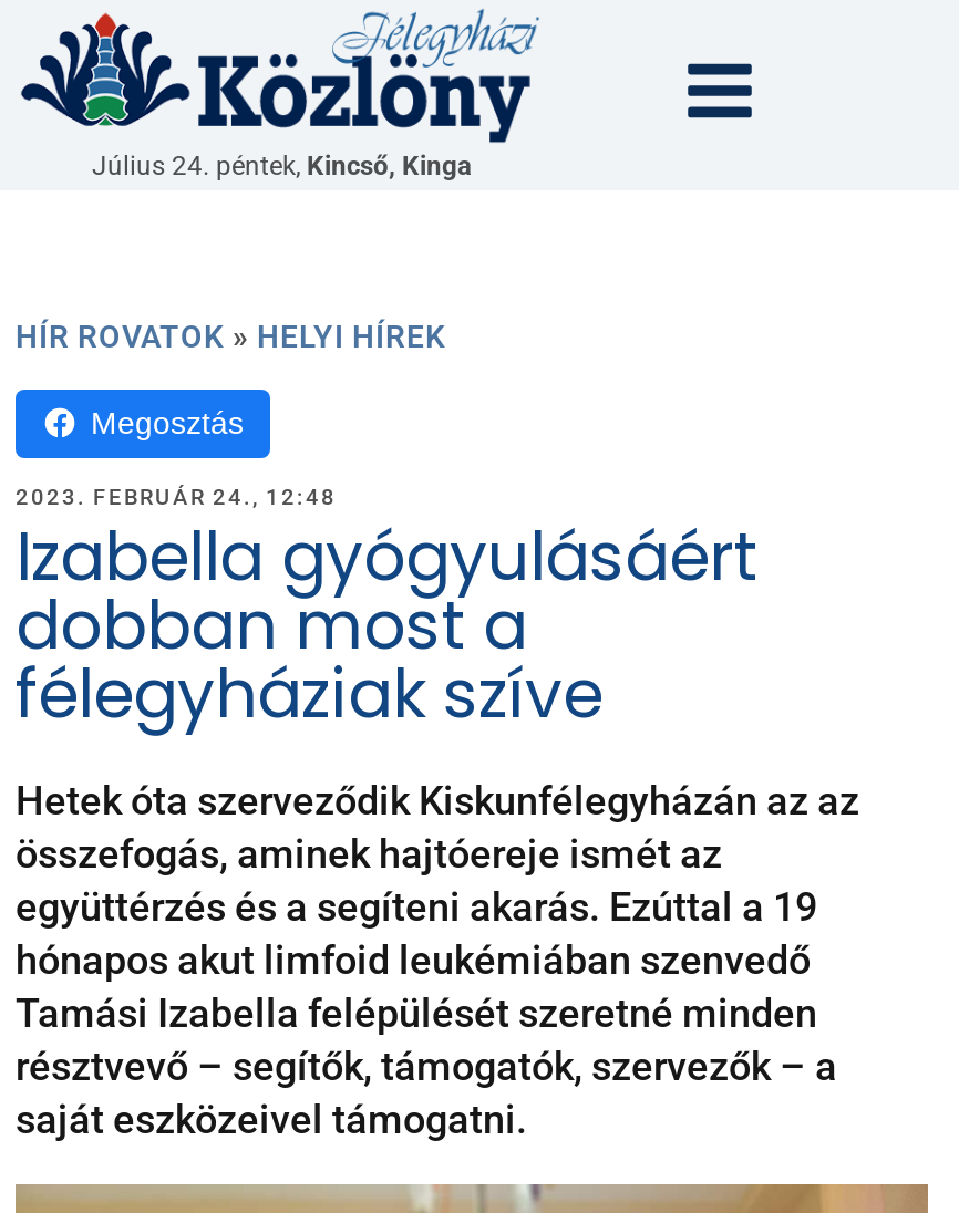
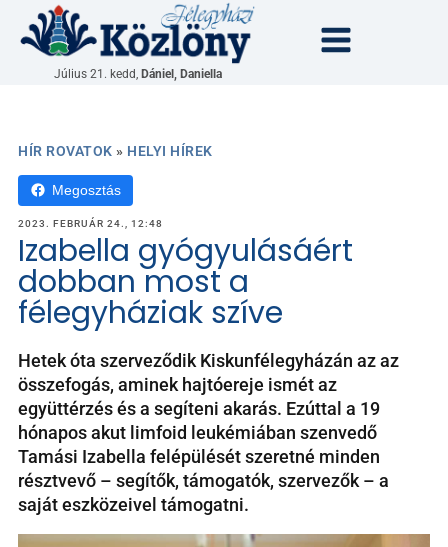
[92,150,471,181] Július 24. péntek, Kincső, Kinga -> [54,67,222,81] Július 21. kedd, Dániel, Daniella

